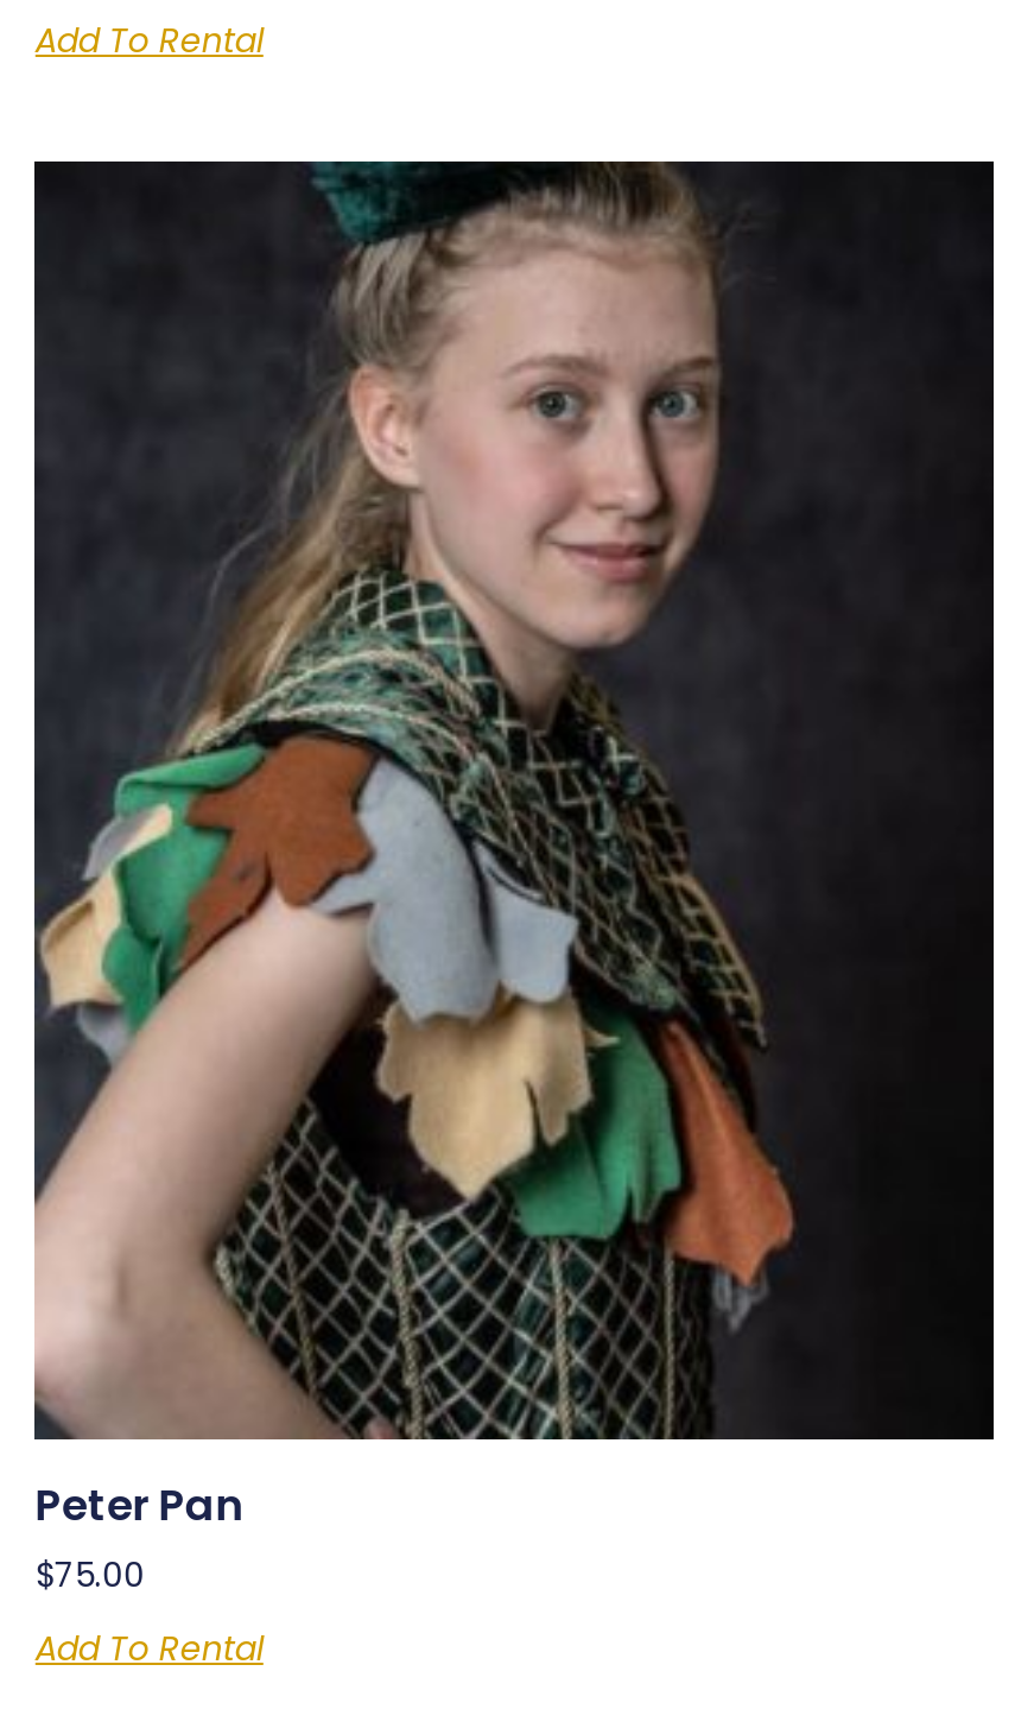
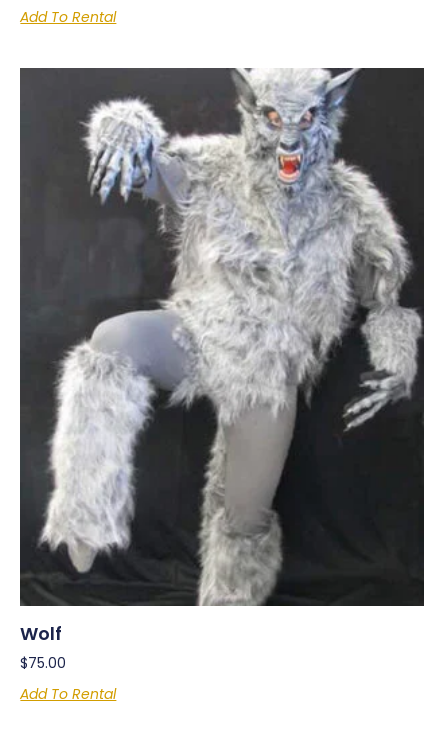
[32,159,991,1533] [image] | Peter Pan -> [19,67,424,645] [image] | Wolf

